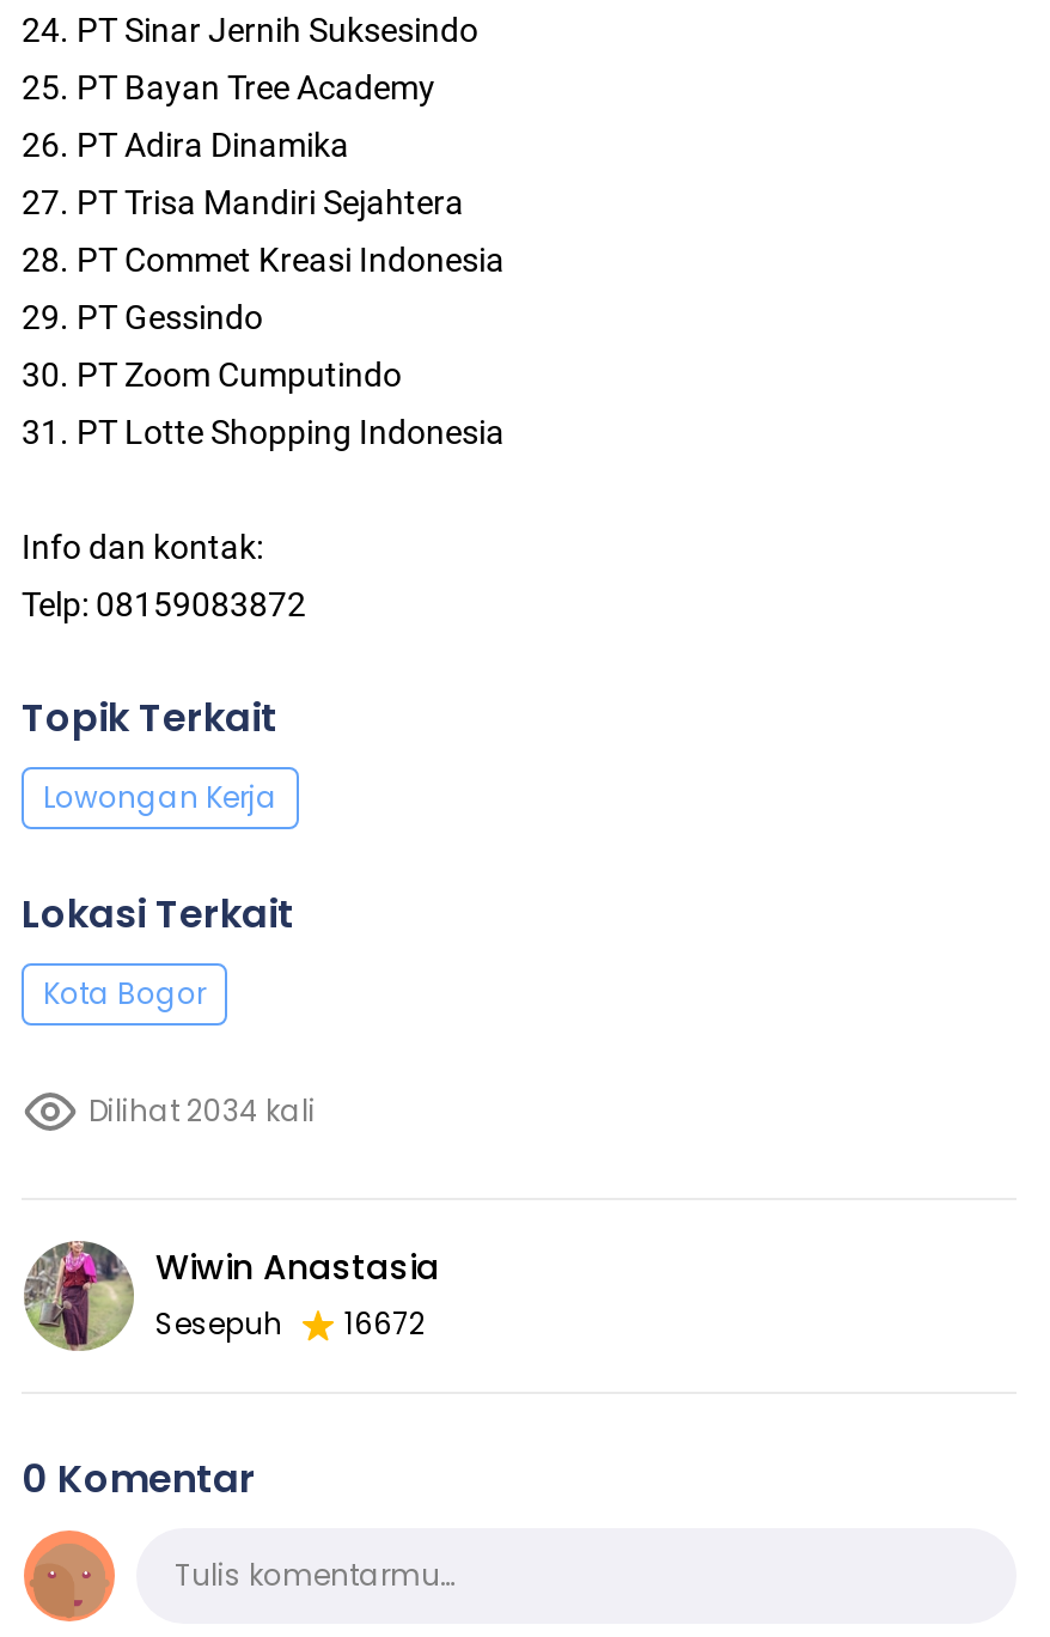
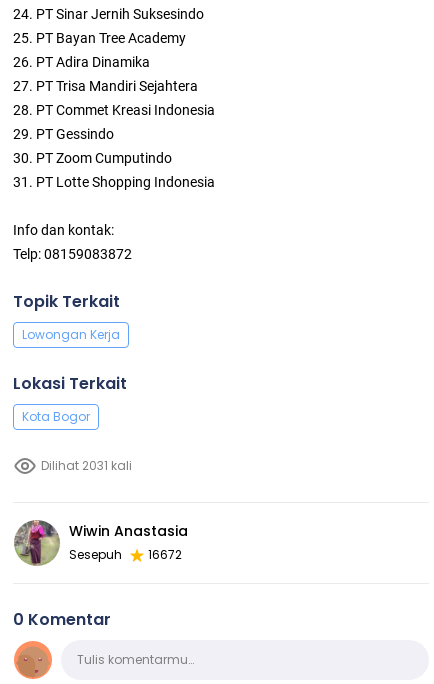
[88,1090,316,1131] Dilihat 2034 kali -> [41,457,132,474] Dilihat 2031 kali

